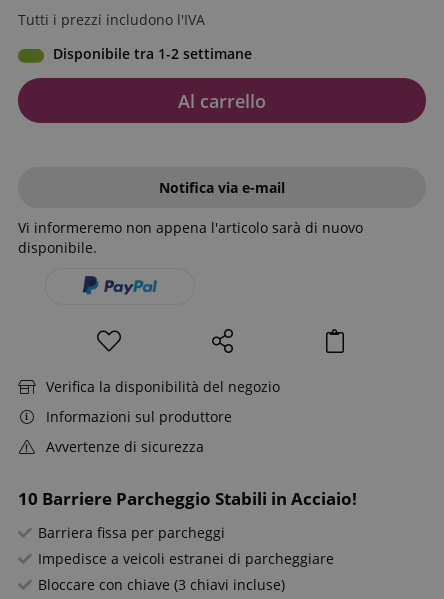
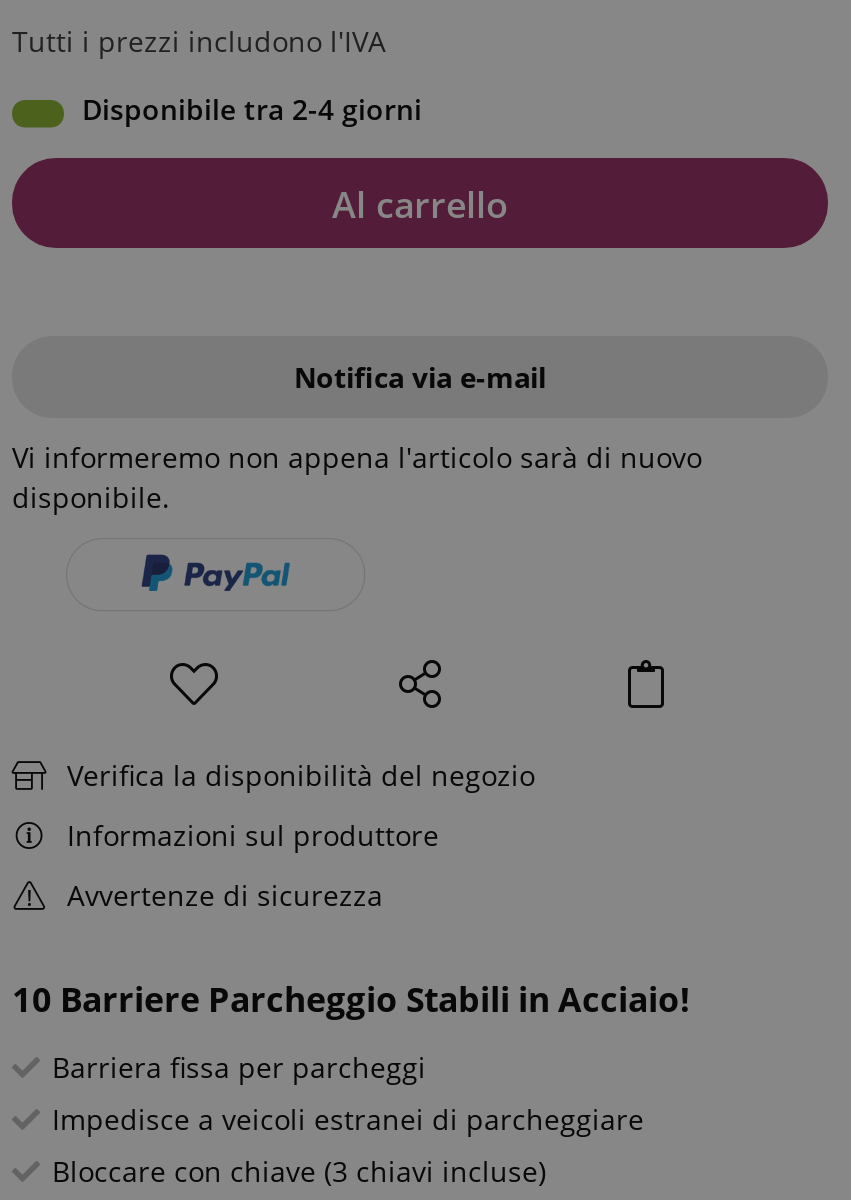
[53,44,252,63] Disponibile tra 1-2 settimane -> [82,91,422,129] Disponibile tra 2-4 giorni

